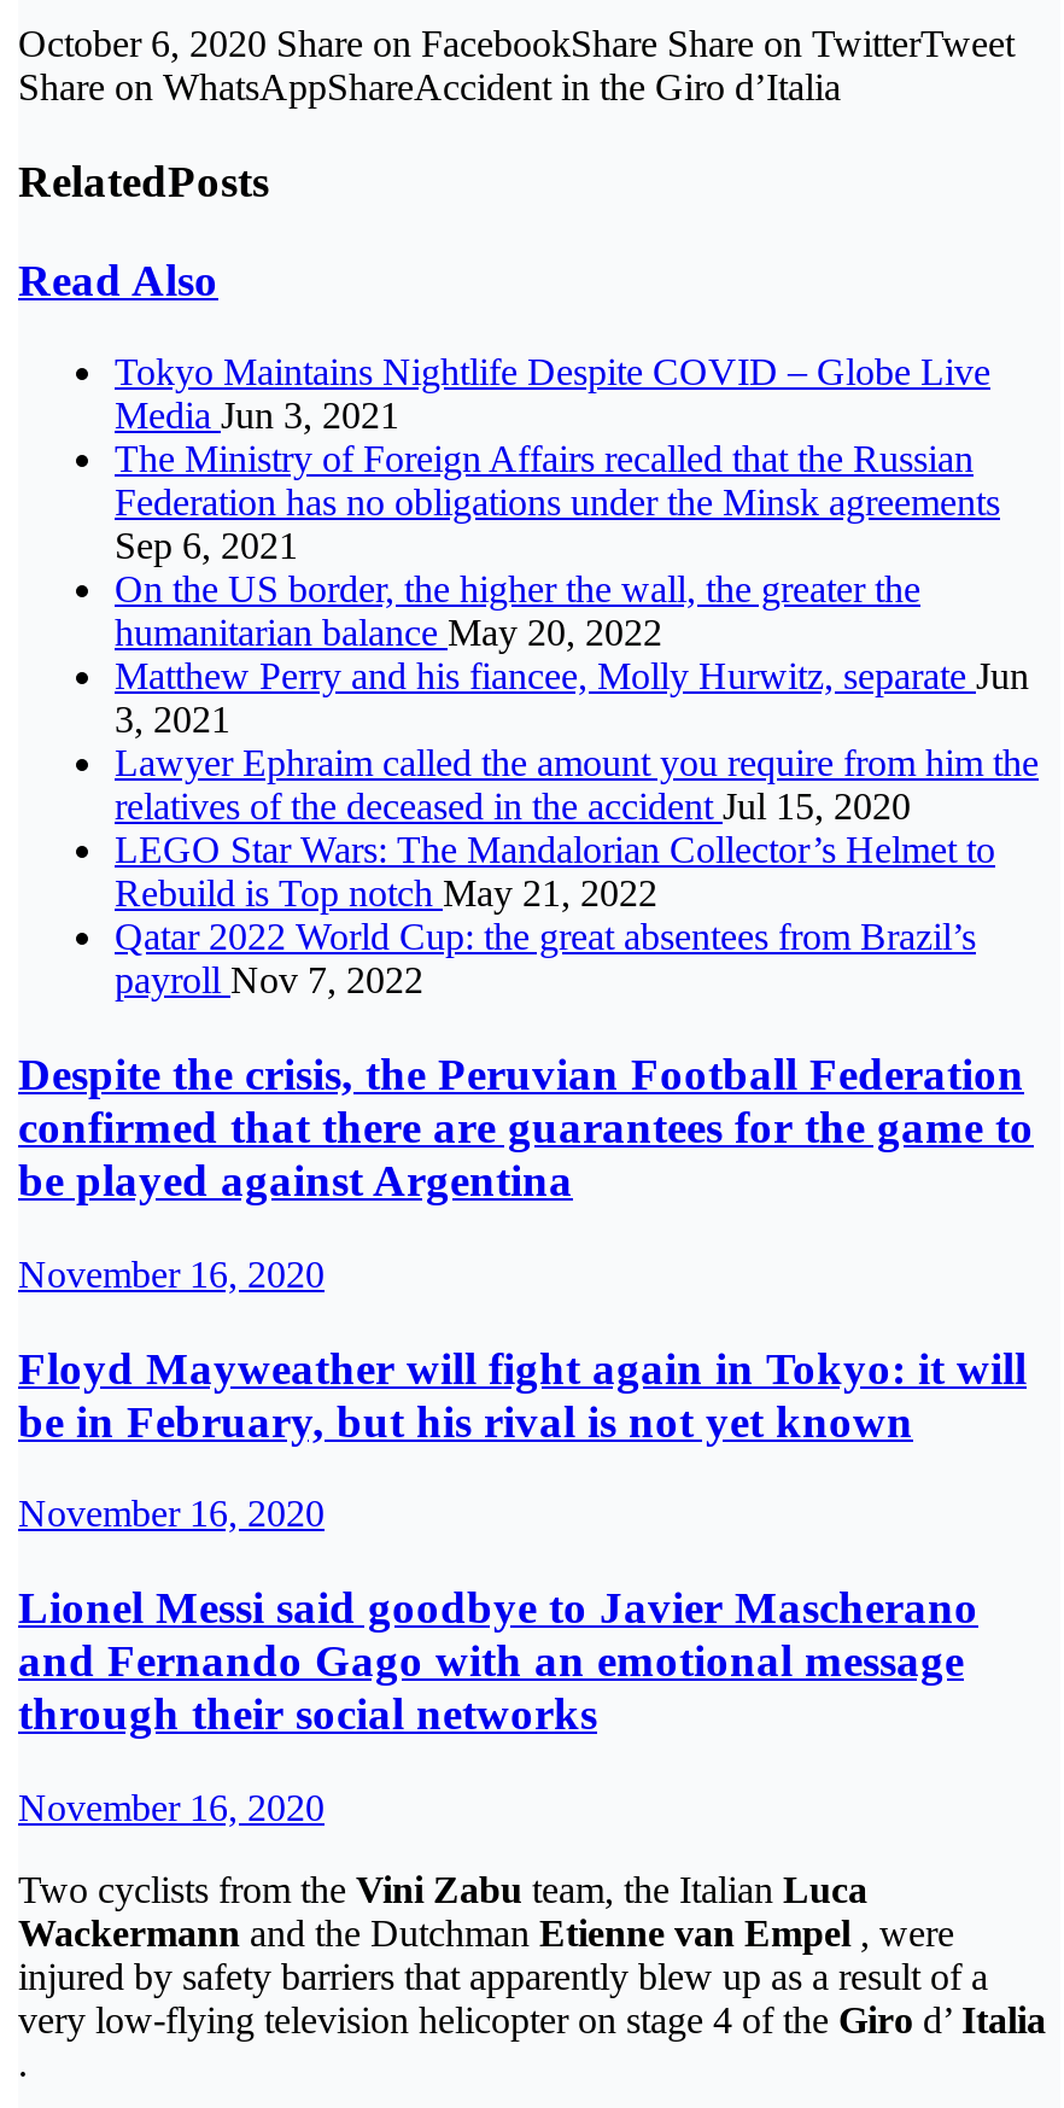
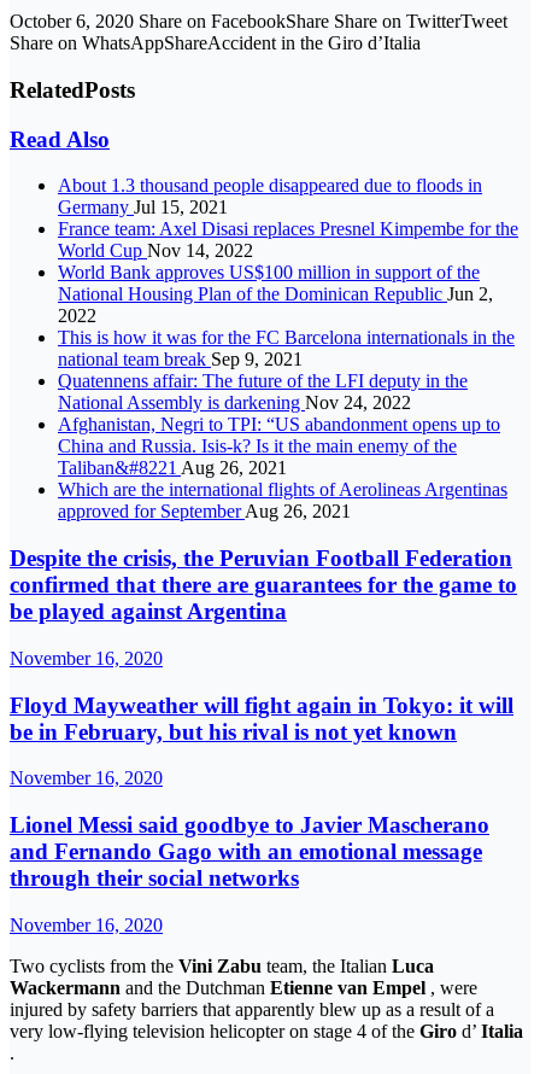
[115,352,1039,1001] Tokyo Maintains Nightlife Despite COVID – Globe Live | Media Jun 3, 2021 | The Ministry of Foreign Affairs recalled that the Russian | Federation has no obligations under the Minsk agreements | Sep 6, 2021 | On the US border, the higher the wall, the greater the | humanitarian balance May 20, 2022 | Matthew Perry and his fiancee, Molly Hurwitz, separate Jun | 3, 2021 | Lawyer Ephraim called the amount you require from him the | relatives of the deceased in the accident Jul 15, 2020 | LEGO Star Wars: The Mandalorian Collector’s Helmet to | Rebuild is Top notch May 21, 2022 | Qatar 2022 World Cup: the great absentees from Brazil’s | payroll Nov 7, 2022 -> [58,175,518,522] About 1.3 thousand people disappeared due to floods in | Germany Jul 15, 2021 | France team: Axel Disasi replaces Presnel Kimpembe for the | World Cup Nov 14, 2022 | World Bank approves US$100 million in support of the | National Housing Plan of the Dominican Republic Jun 2, | 2022 | This is how it was for the FC Barcelona internationals in the | national team break Sep 9, 2021 | Quatennens affair: The future of the LFI deputy in the | National Assembly is darkening Nov 24, 2022 | Afghanistan, Negri to TPI: “US abandonment opens up to | China and Russia. Isis-k? Is it the main enemy of the | Taliban&#8221 Aug 26, 2021 | Which are the international flights of Aerolineas Argentinas | approved for September Aug 26, 2021

